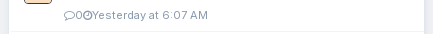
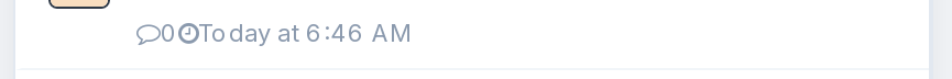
[92,8,208,22] Yesterday at 6:07 AM -> [198,18,412,48] Today at 6:46 AM

